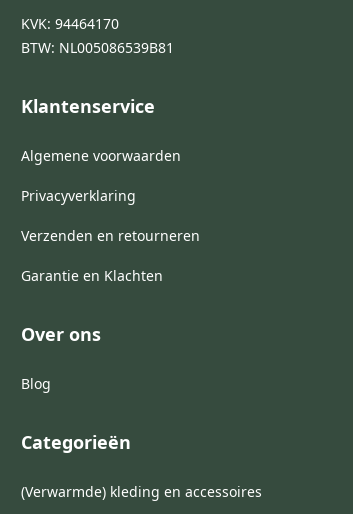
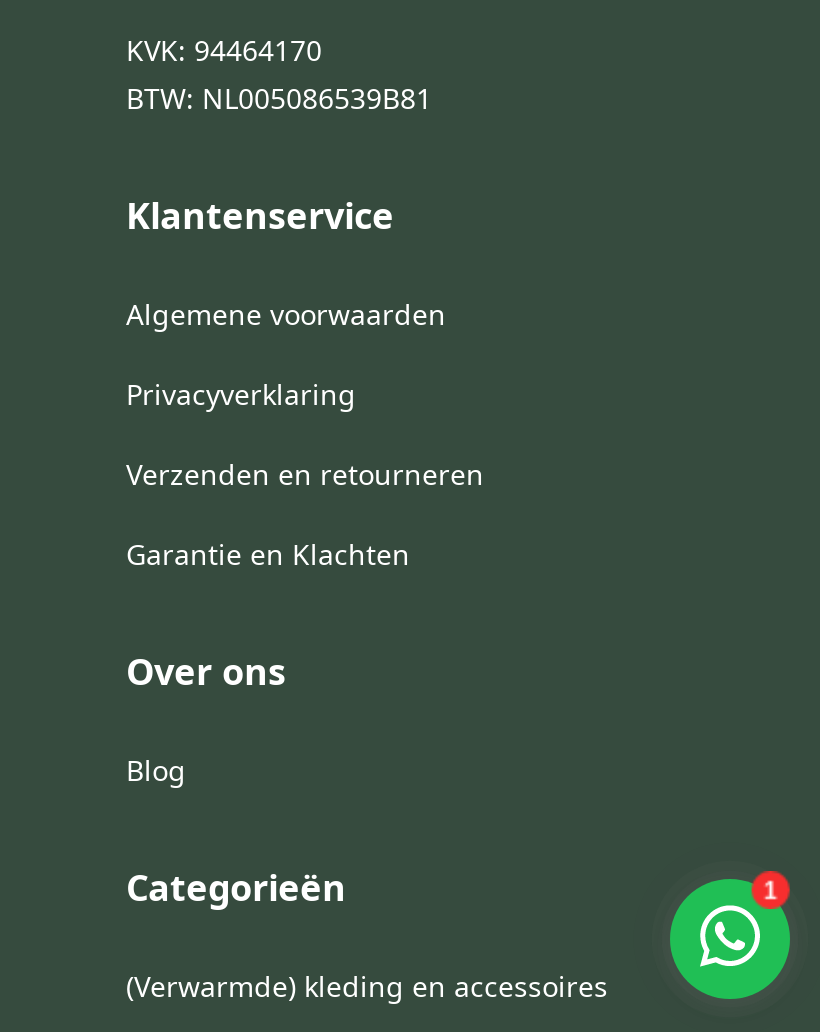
none -> [668,869,792,1001] [image]

